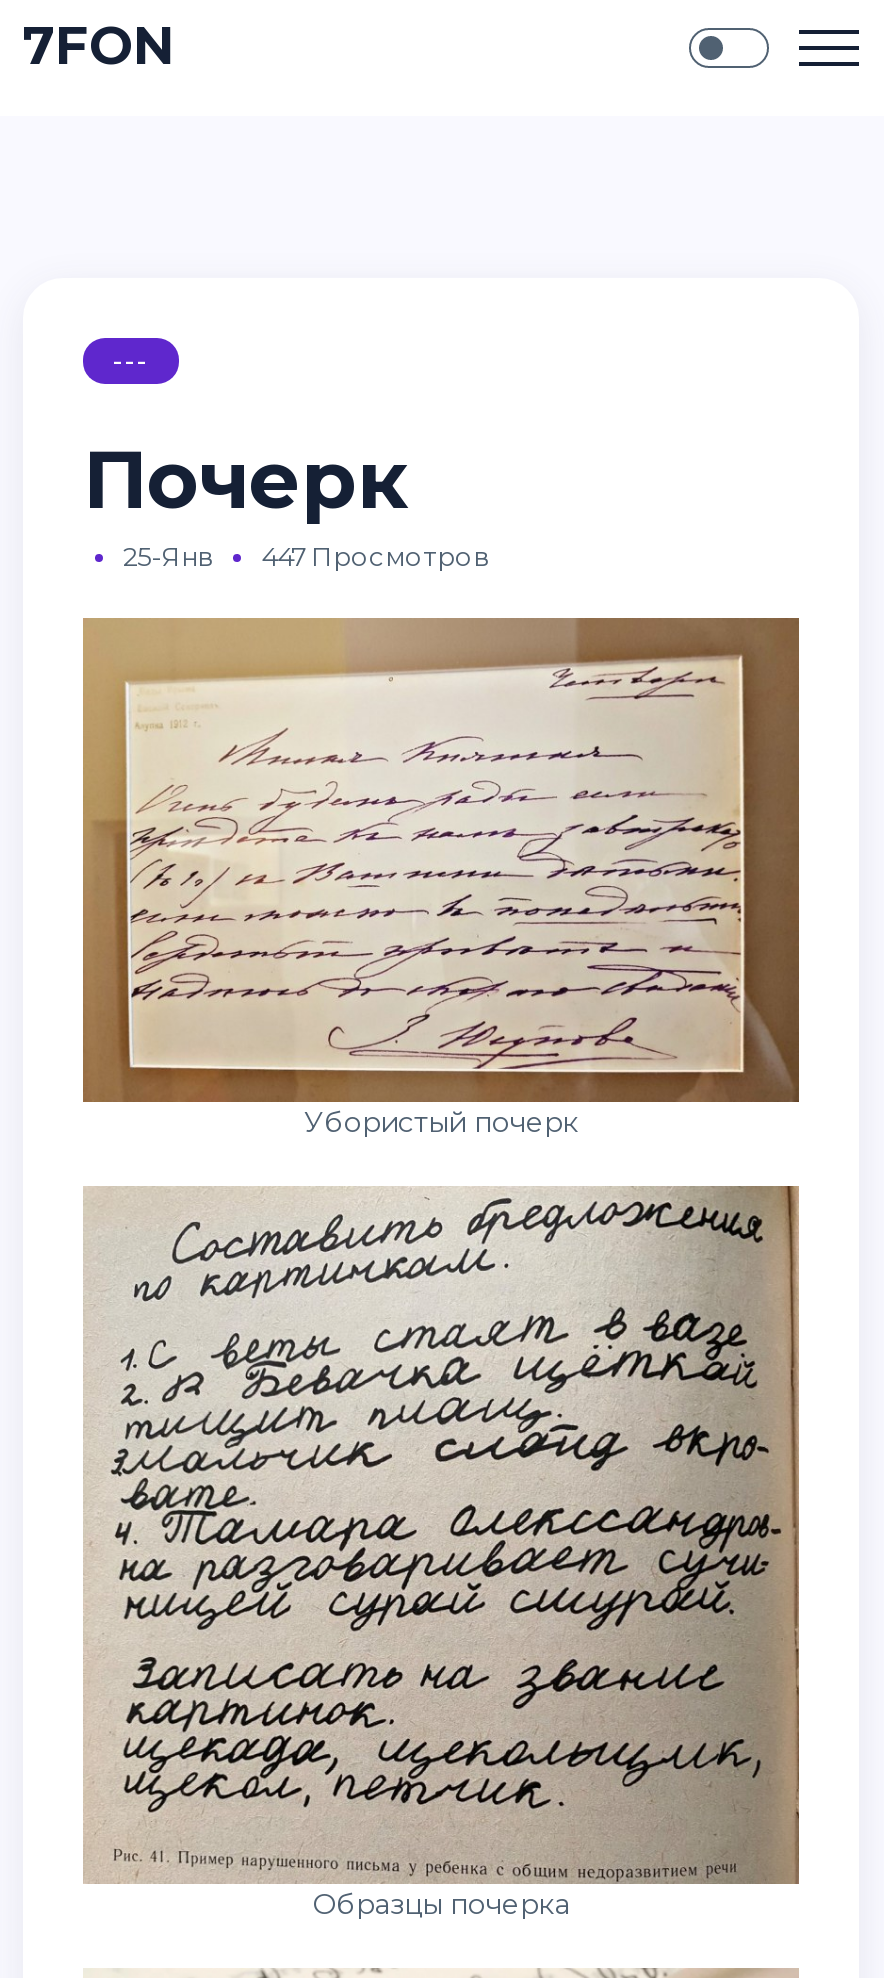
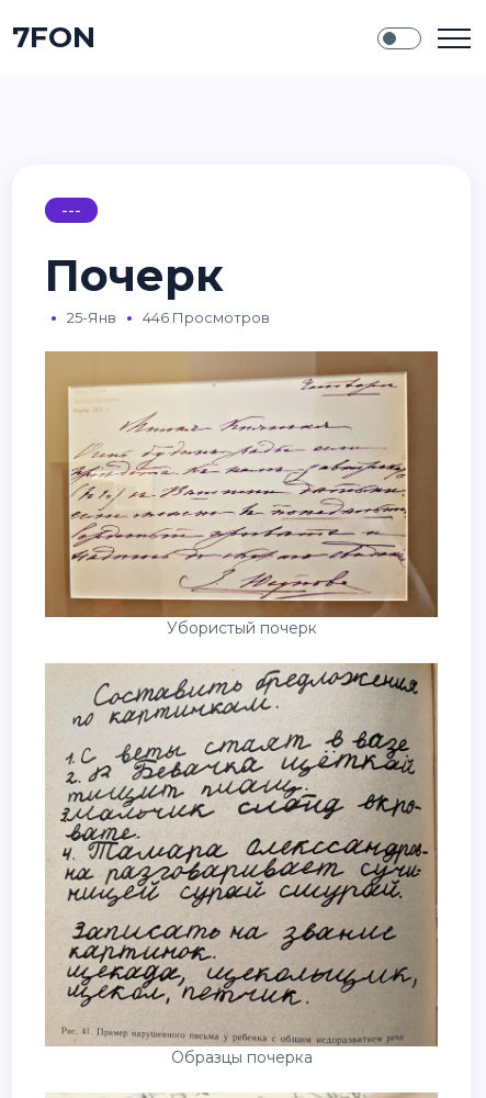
[123,540,489,572] 25-Янв 447 Просмотров -> [67,309,270,326] 25-Янв 446 Просмотров

